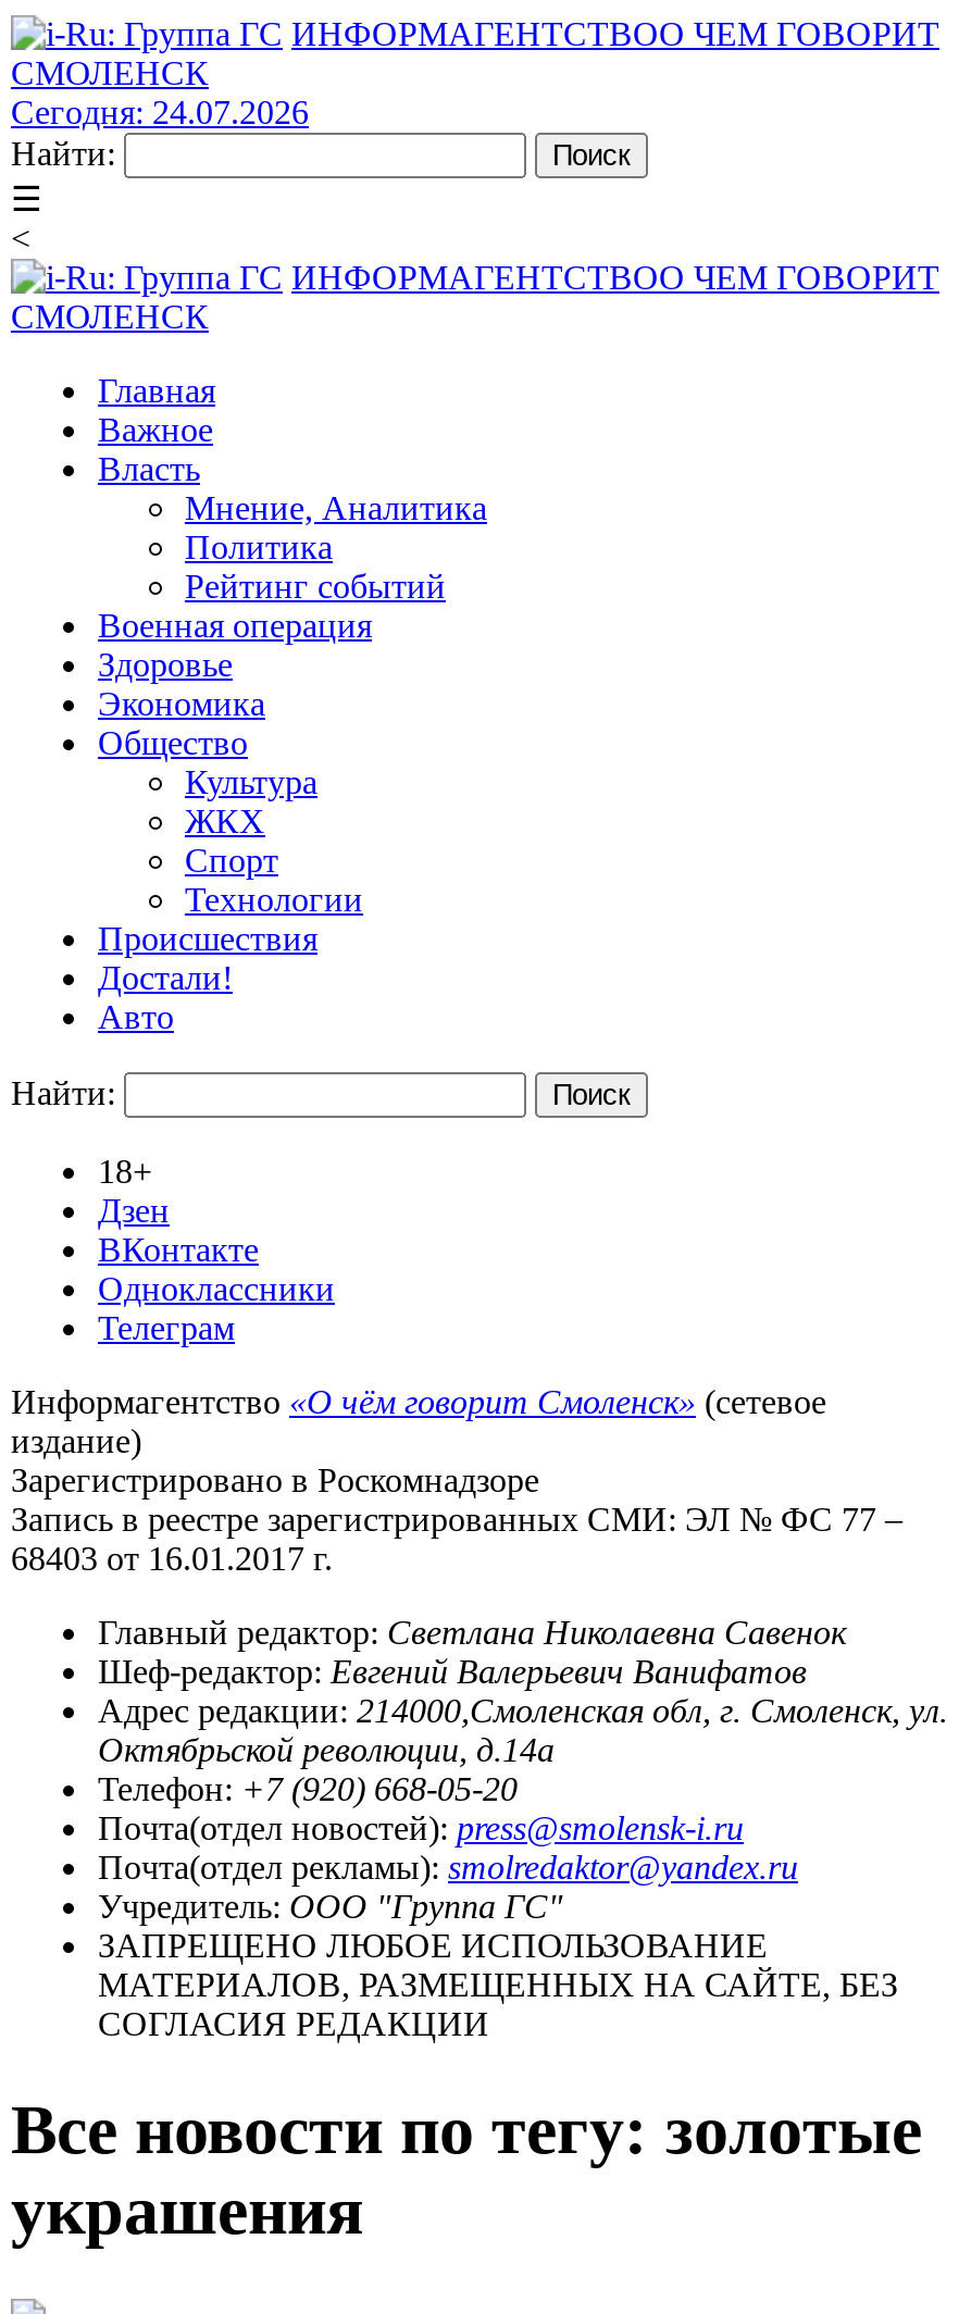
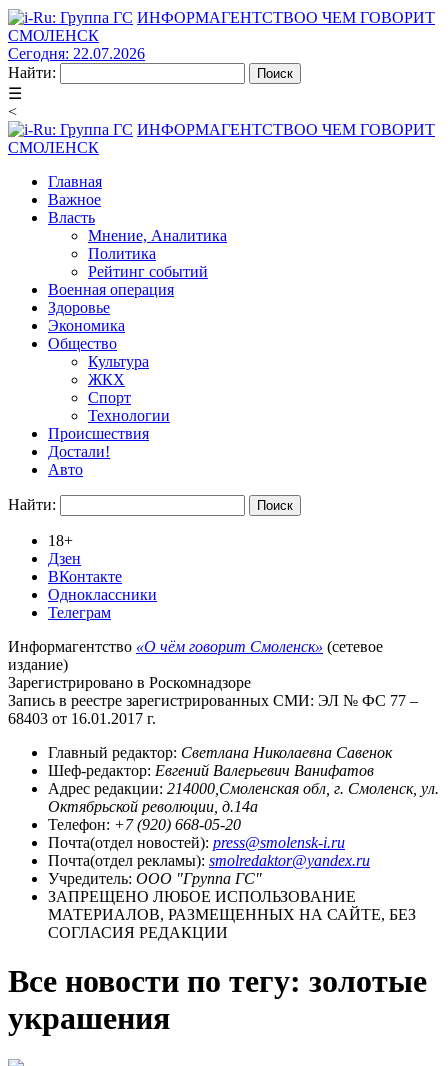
[11,93,309,130] Сегодня: 24.07.2026 -> [8,45,145,62] Сегодня: 22.07.2026

